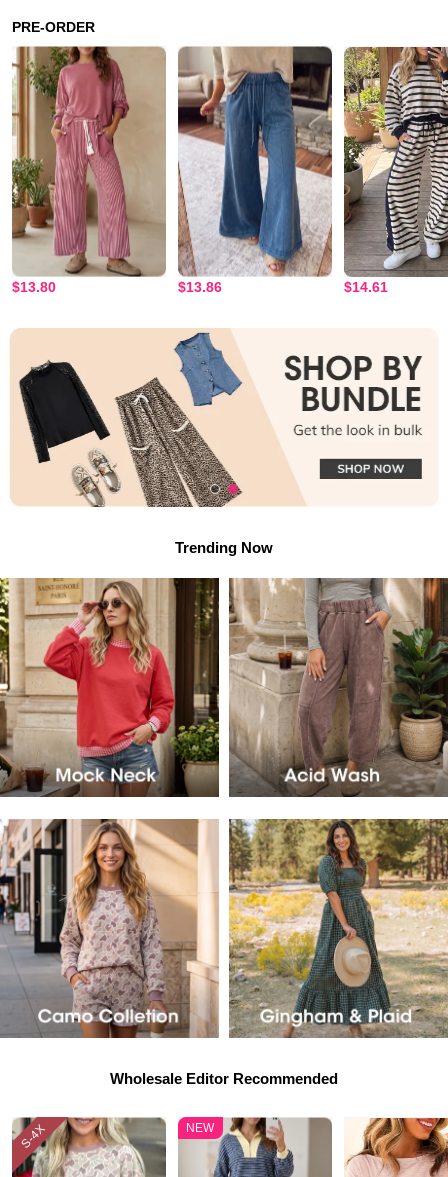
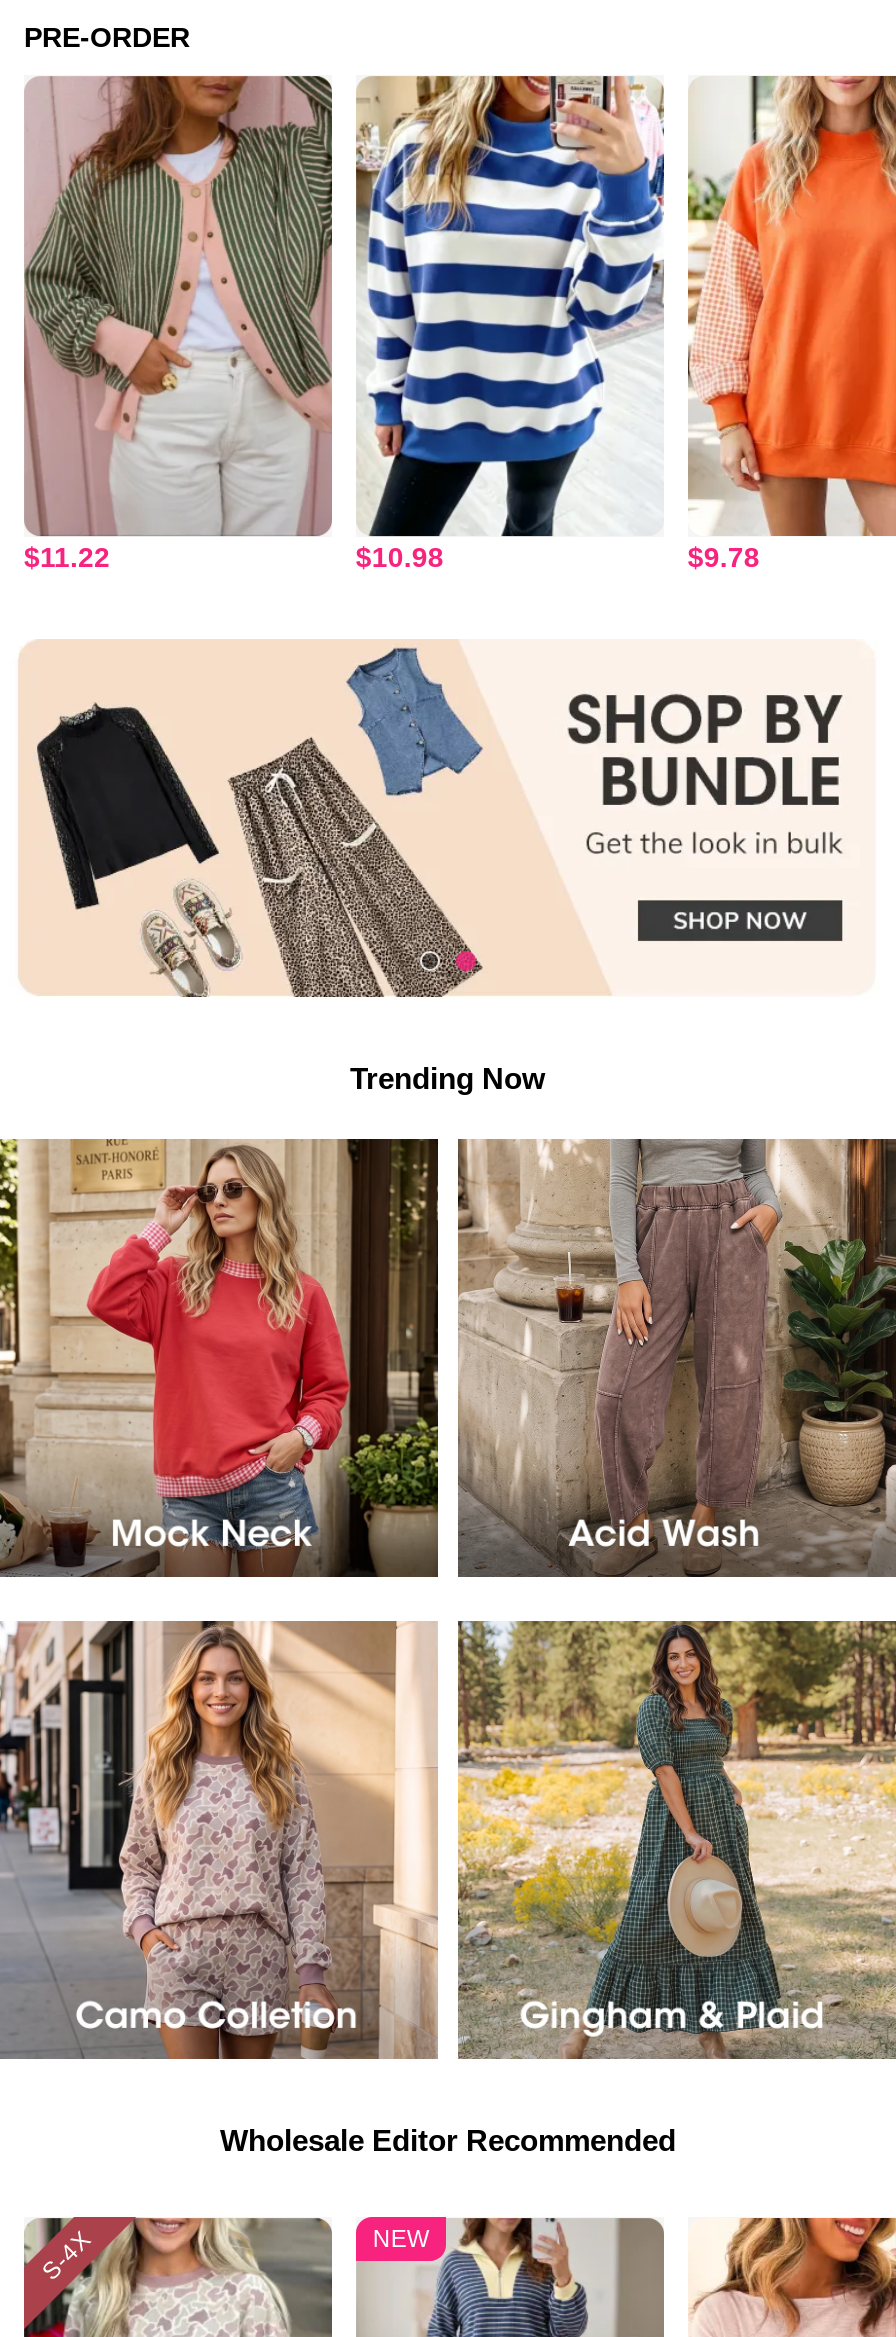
[12,46,166,295] [image] | $13.80 -> [22,75,332,573] [image] | $11.22
[177,46,333,295] [image] | $13.86 -> [354,75,666,573] [image] | $10.98
[343,46,445,295] [image] | $14.61 -> [686,75,890,573] [image] | $9.78

